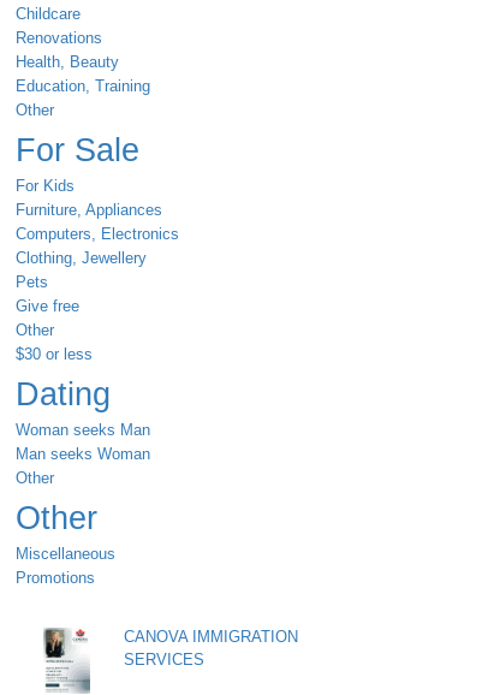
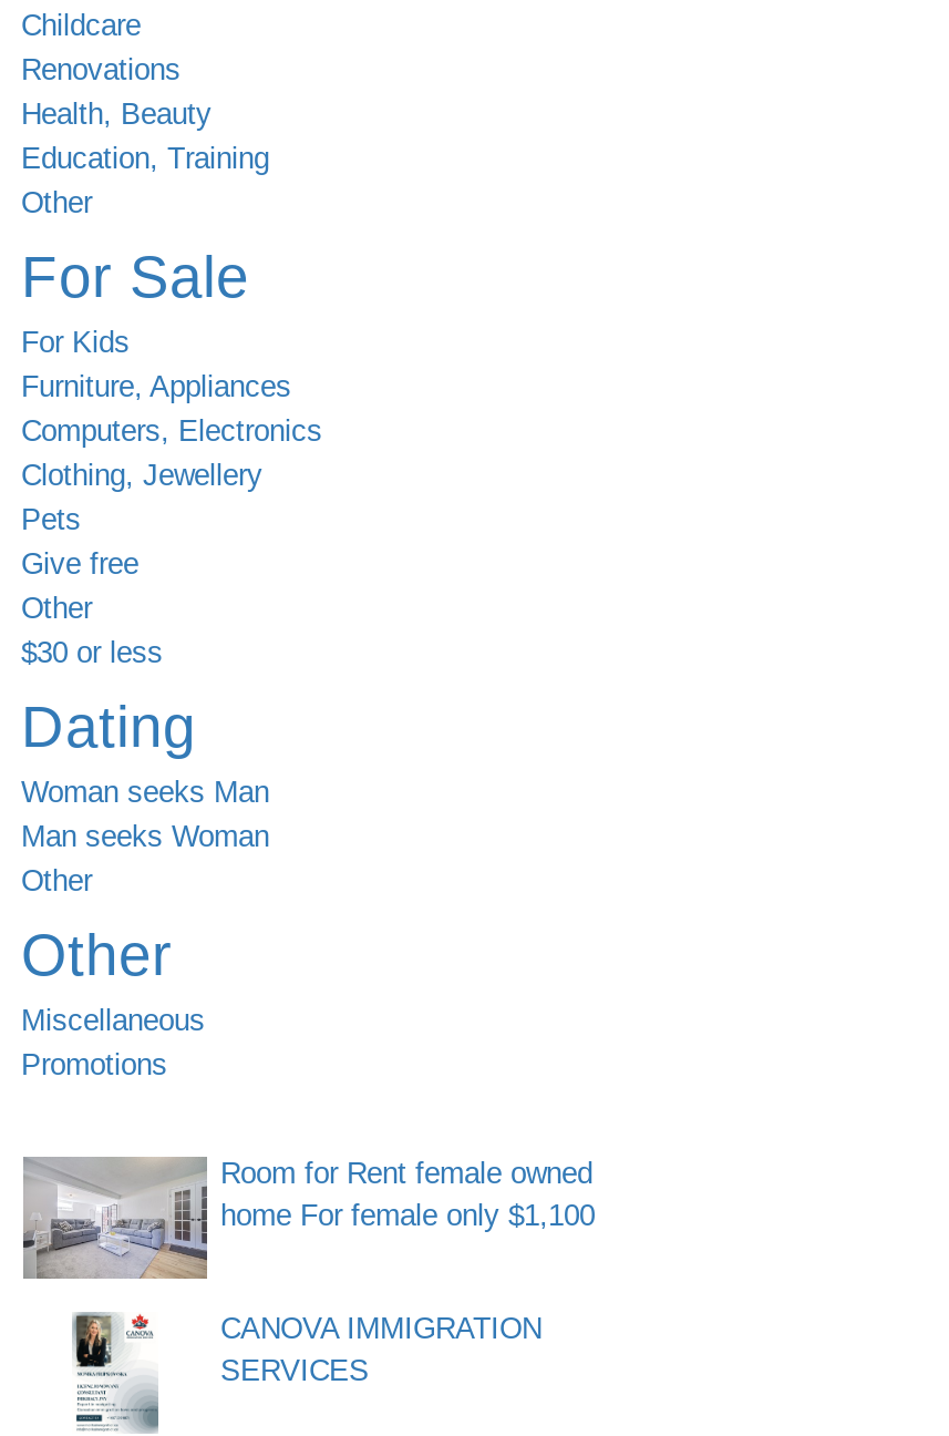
none -> [21,1155,595,1281] [image] | Room for Rent female owned | home For female only $1,100

